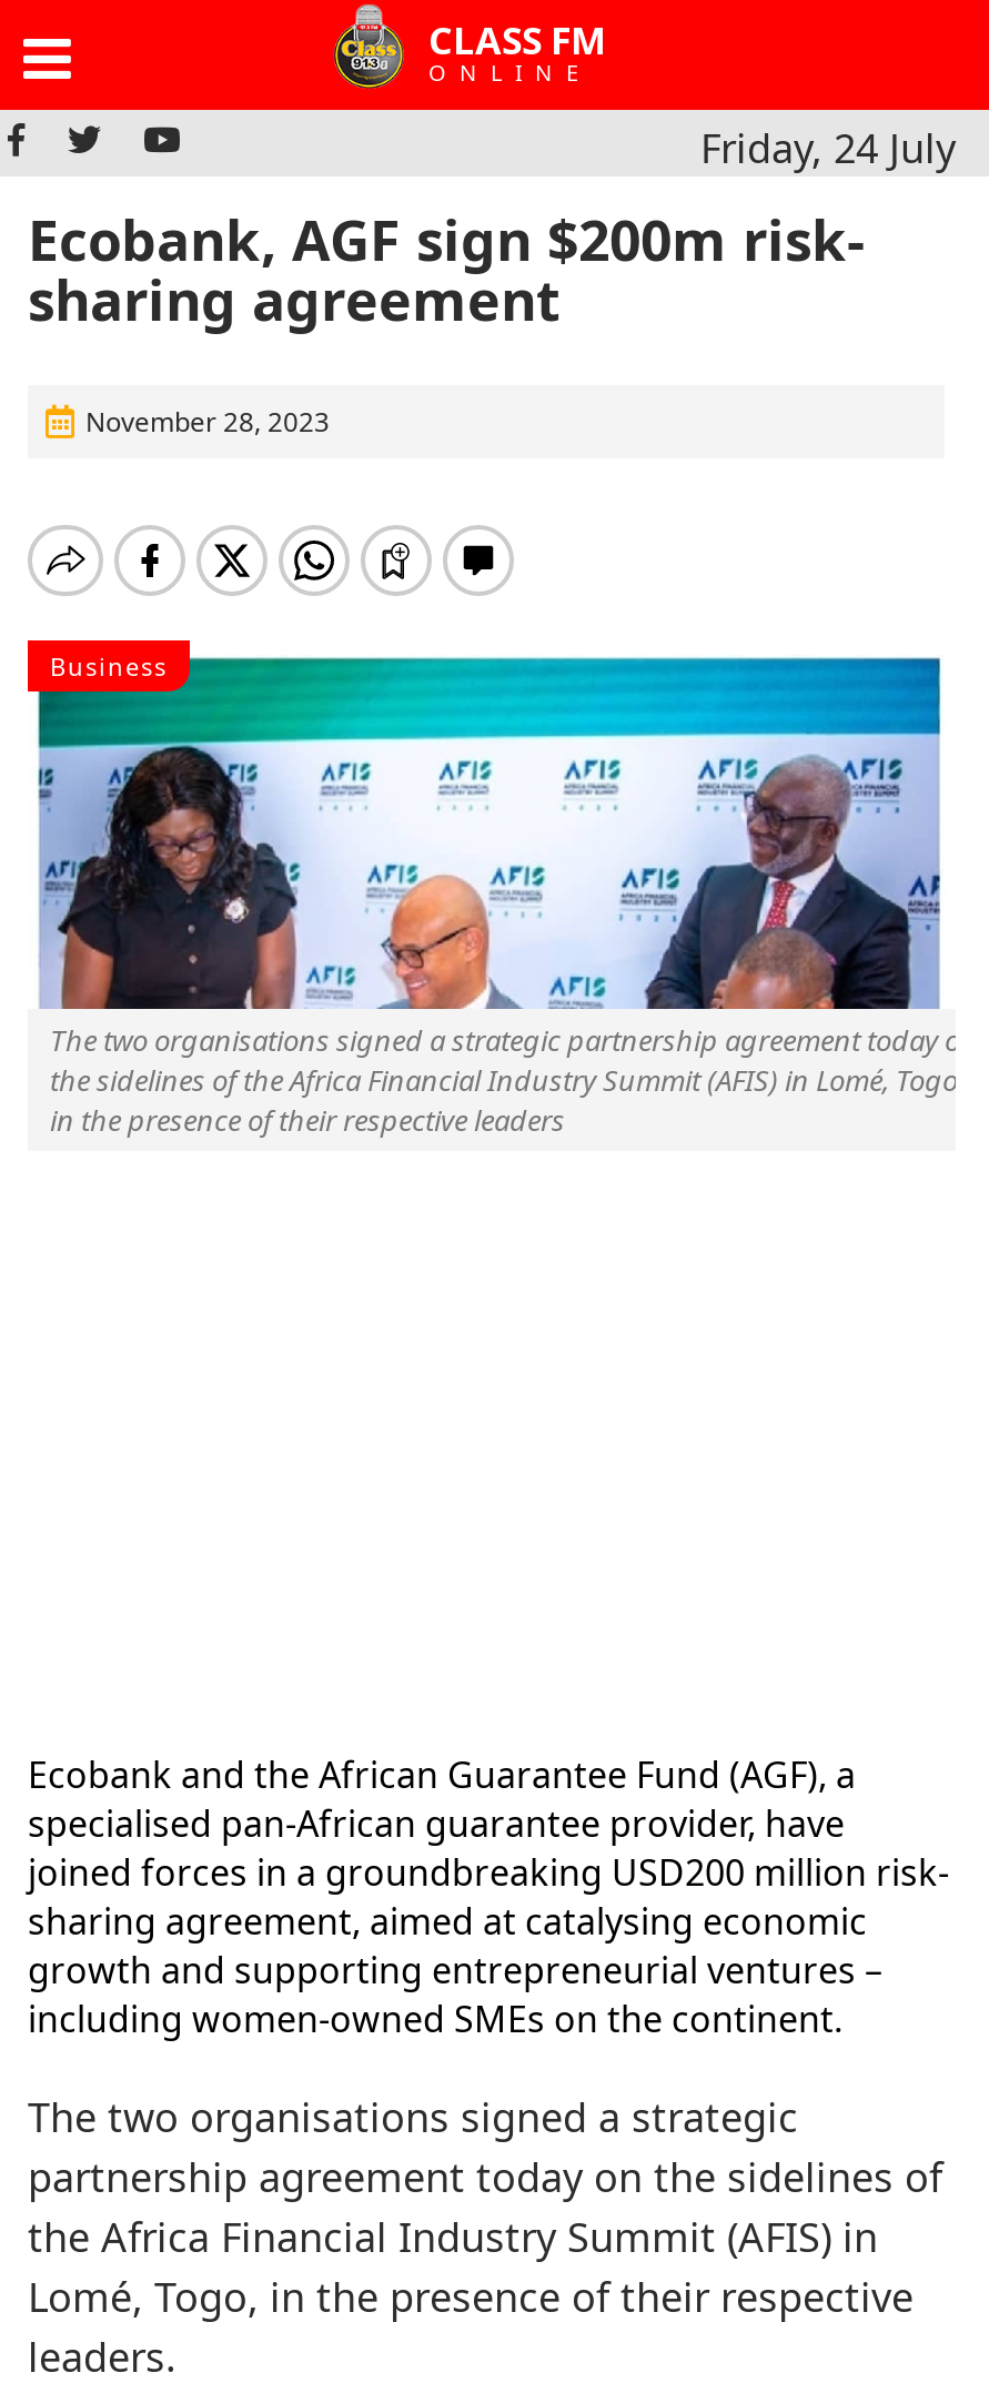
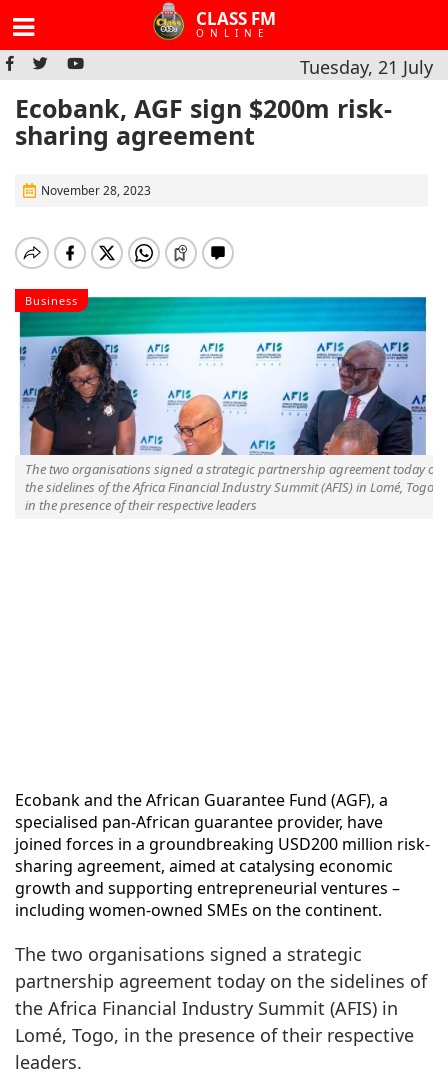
[700,121,956,174] Friday, 24 July -> [300,55,433,79] Tuesday, 21 July

